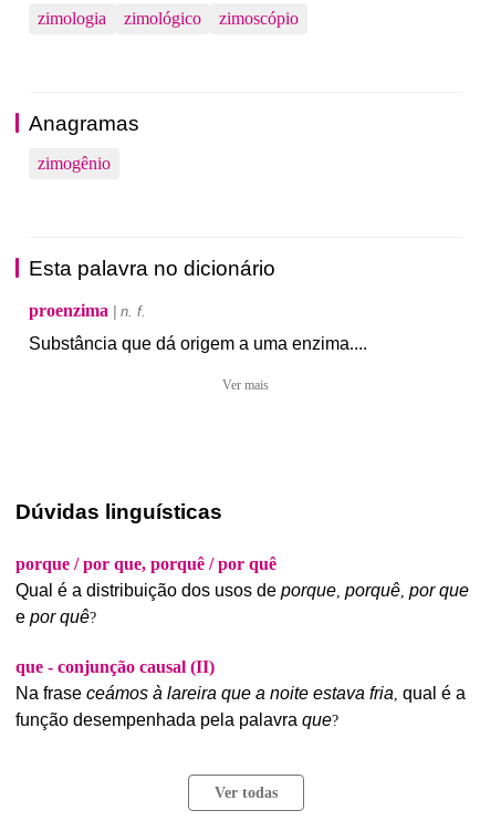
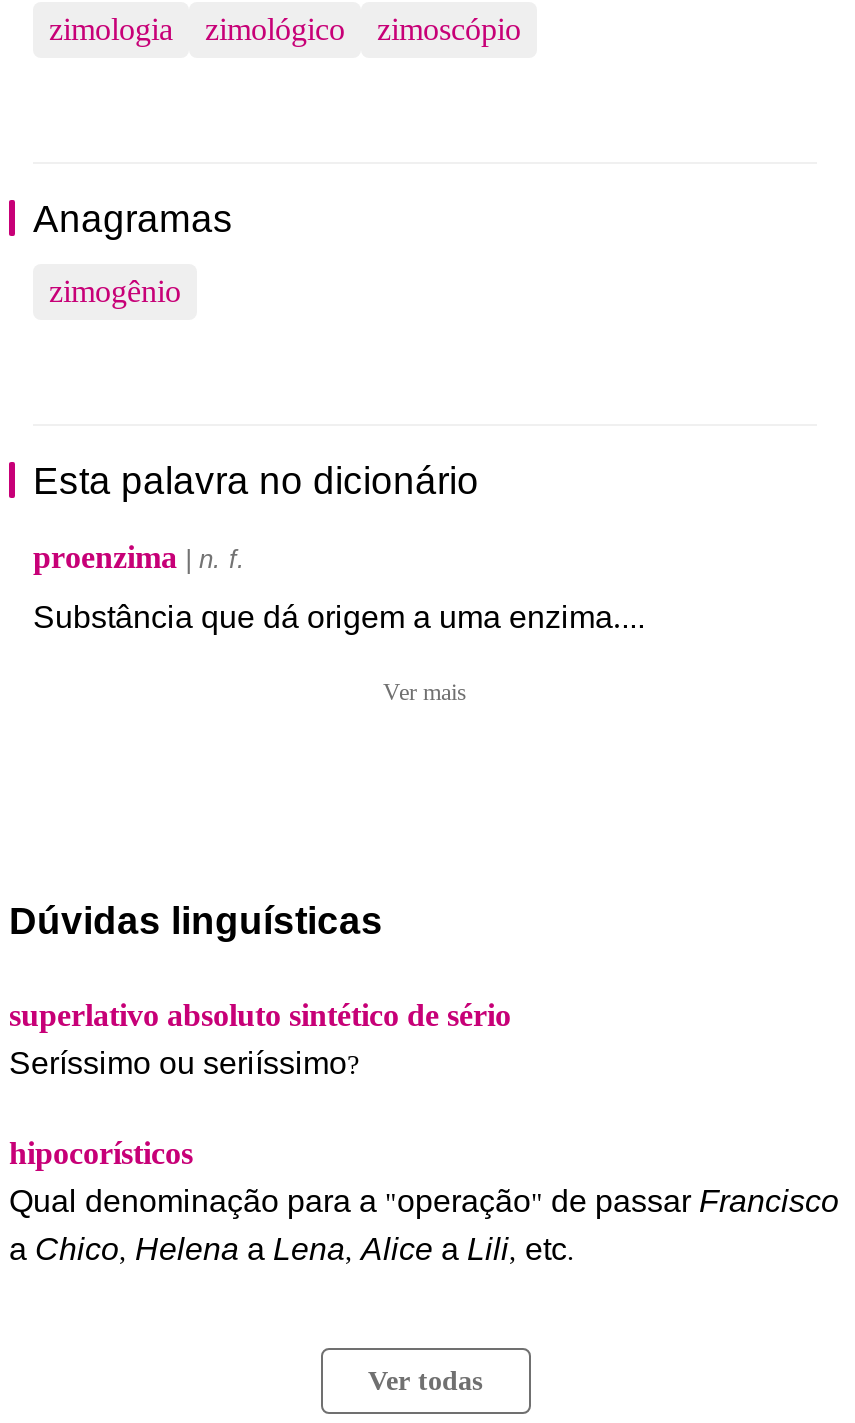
[15,554,469,626] porque / por que, porquê / por quê | Qual é a distribuição dos usos de porque, porquê, por que | e por quê? -> [9,998,511,1080] superlativo absoluto sintético de sério | Seríssimo ou seriíssimo?
[15,657,466,729] que - conjunção causal (II) | Na frase ceámos à lareira que a noite estava fria, qual é a | função desempenhada pela palavra que? -> [9,1136,839,1266] hipocorísticos | Qual denominação para a "operação" de passar Francisco | a Chico, Helena a Lena, Alice a Lili, etc.

